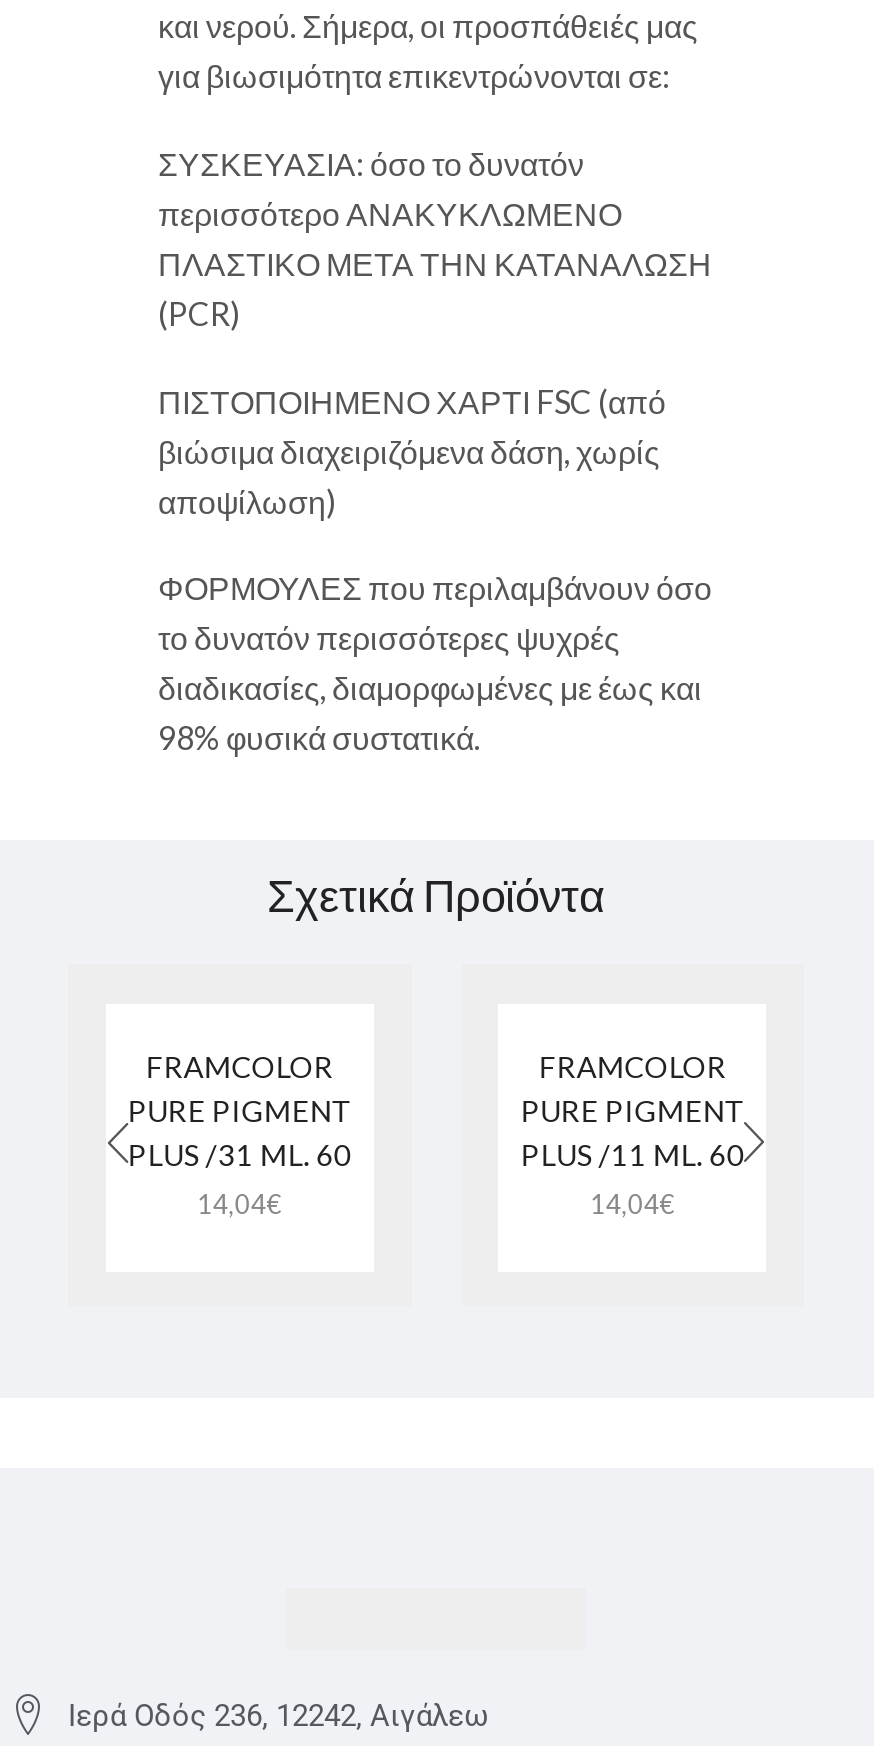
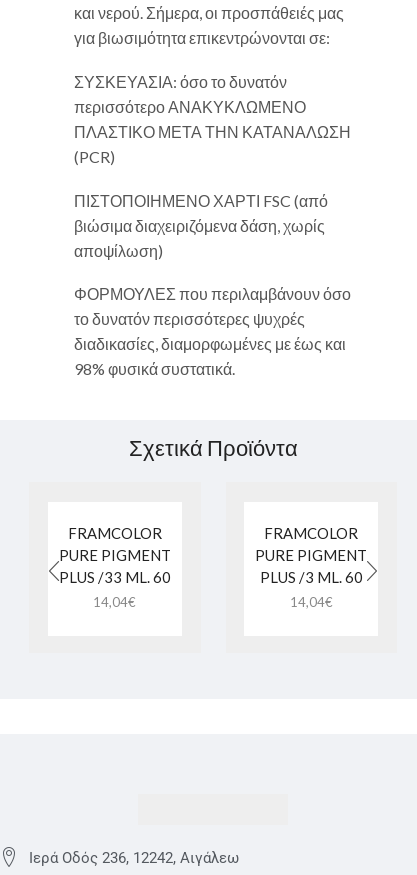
[128,1135,352,1171] PLUS /31 ML. 60 -> [59,568,171,586] PLUS /33 ML. 60
[520,1135,744,1171] PLUS /11 ML. 60 -> [260,568,363,586] PLUS /3 ML. 60

